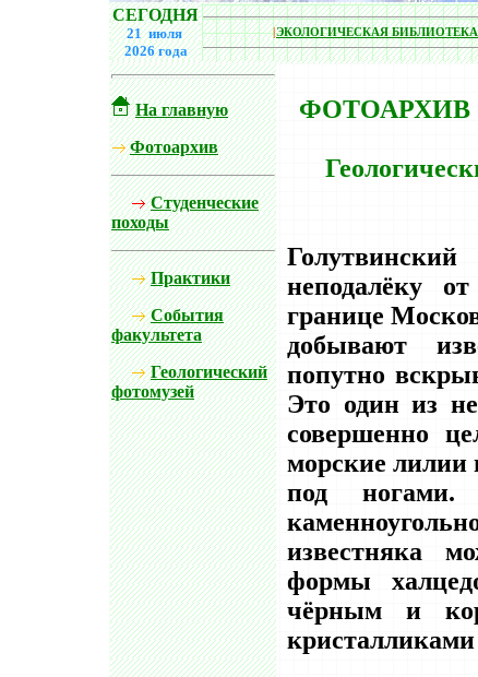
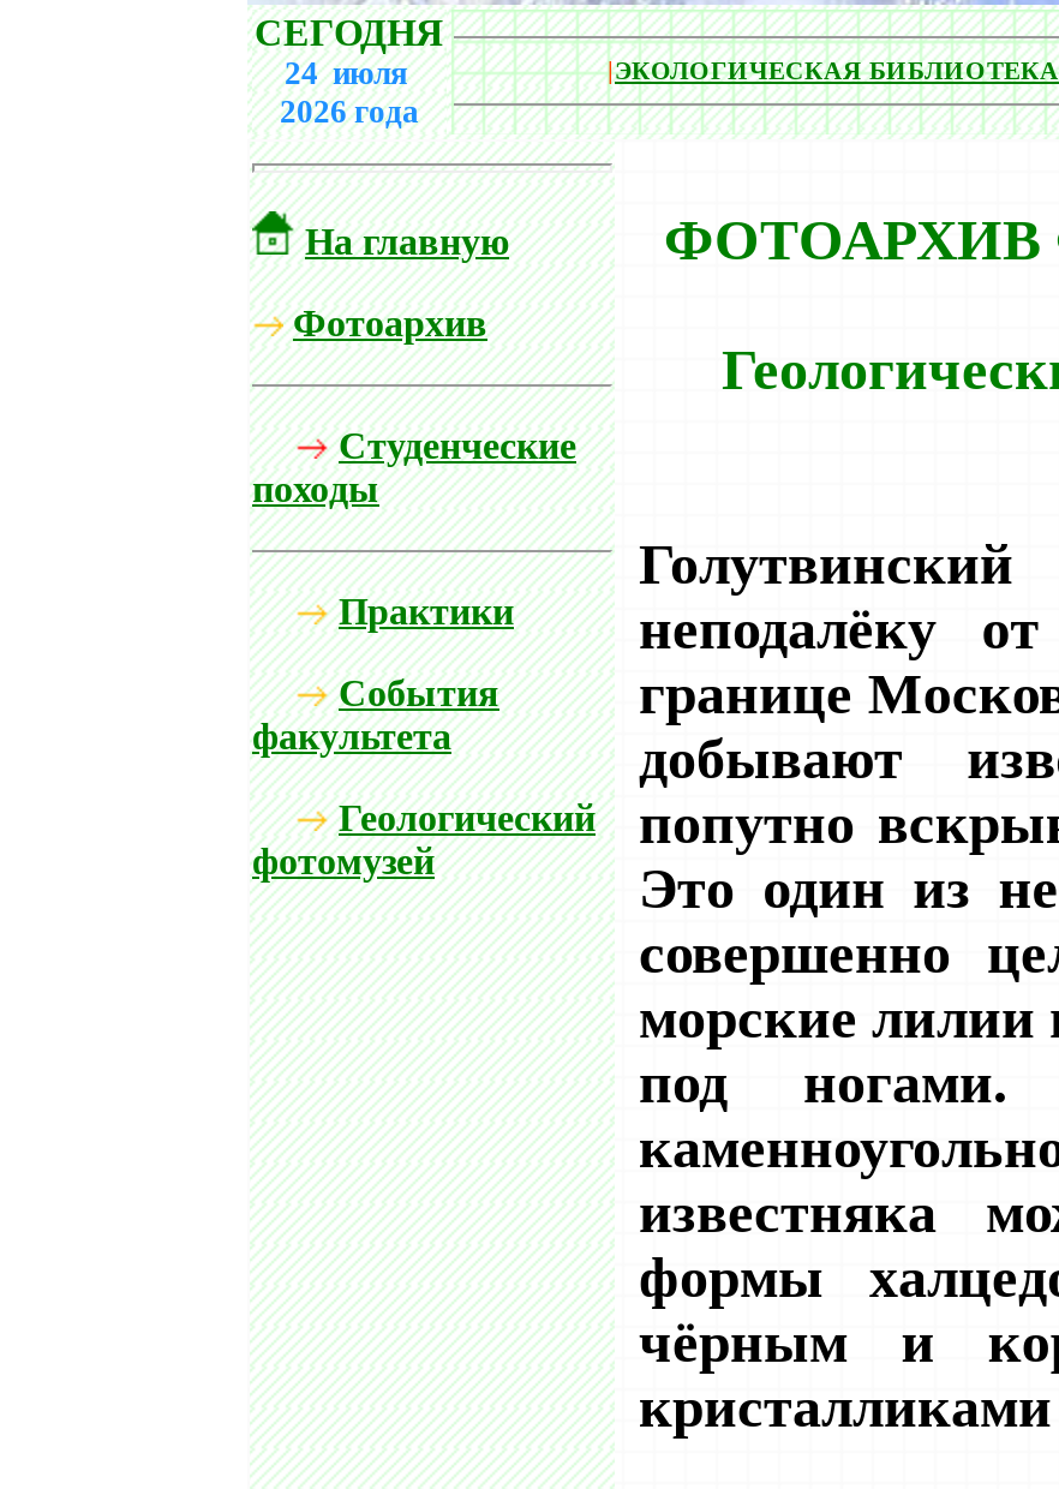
[123,25,188,41] 21 июля -> [277,55,421,91] 24 июля

